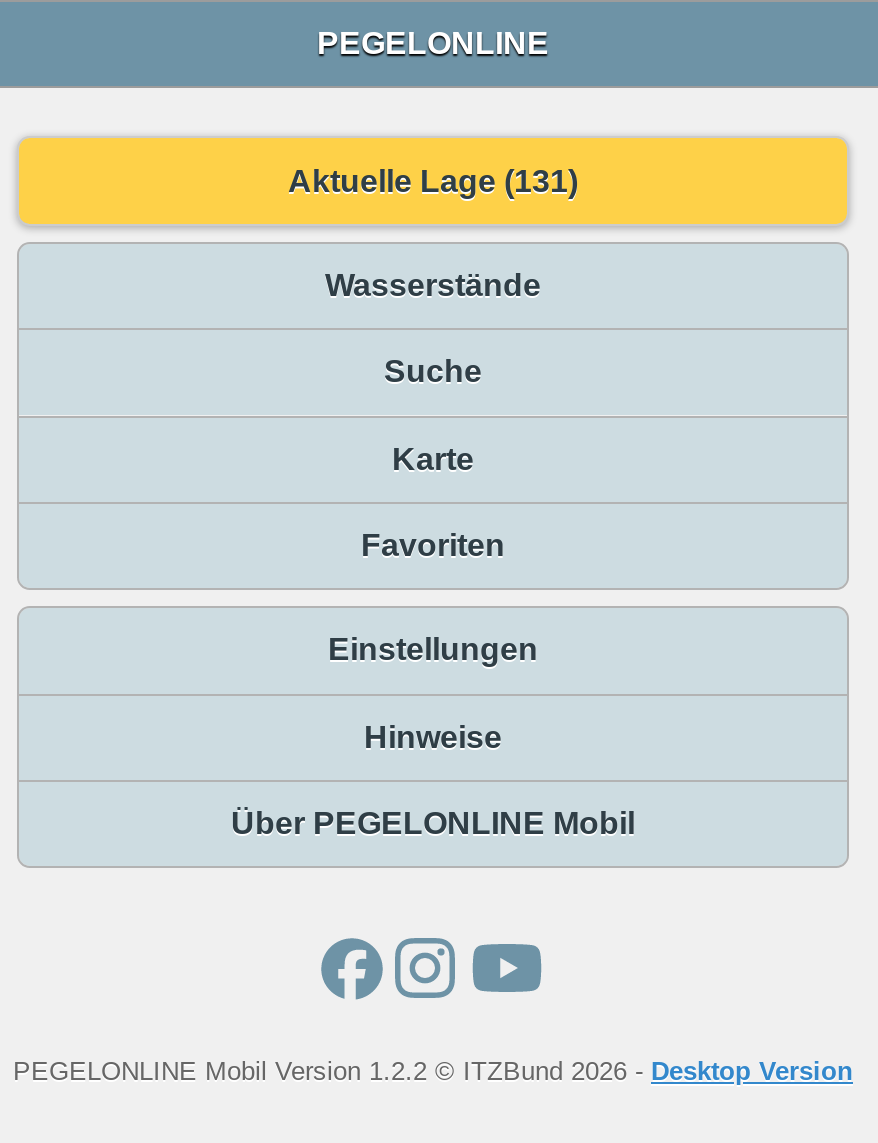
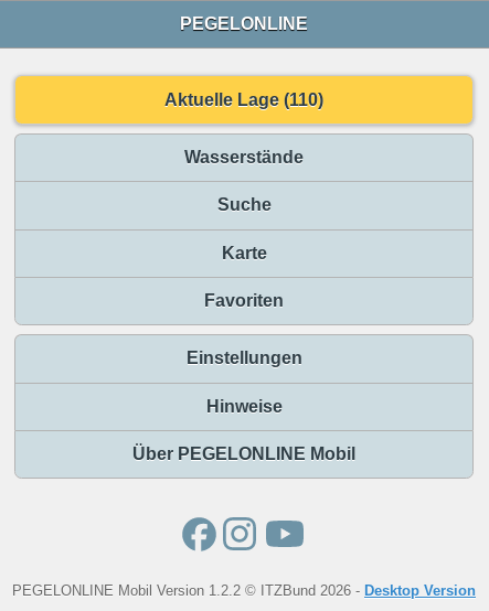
[288,163,578,197] Aktuelle Lage (131) -> [164,90,323,109] Aktuelle Lage (110)

